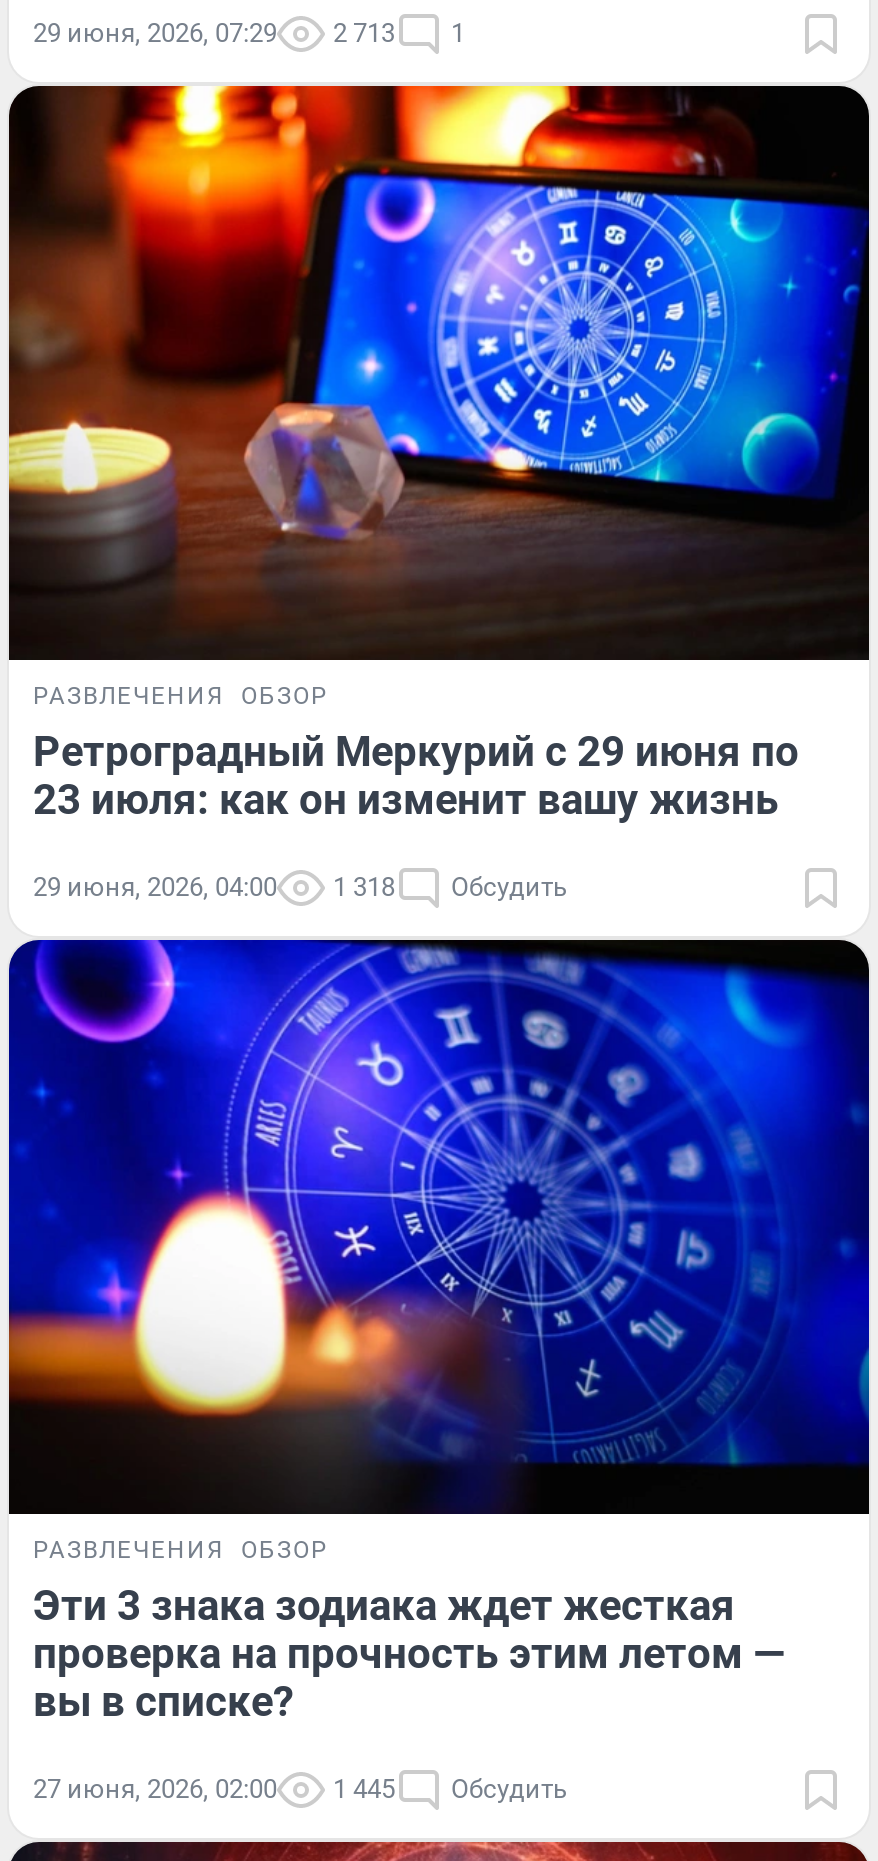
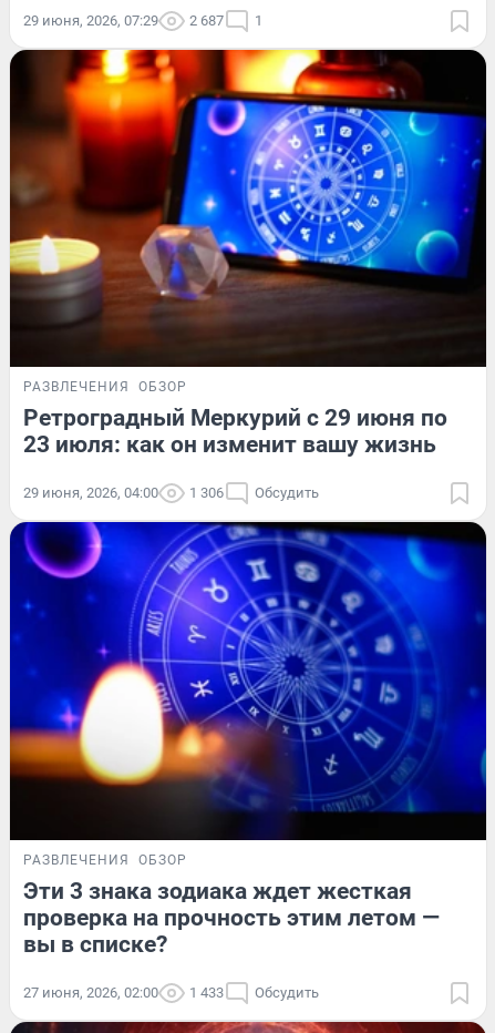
[33,18,465,48] 29 июня, 2026, 07:29 2 713 1 -> [23,12,262,28] 29 июня, 2026, 07:29 2 687 1
[33,871,567,901] 29 июня, 2026, 04:00 1 318 Обсудить -> [23,485,319,501] 29 июня, 2026, 04:00 1 306 Обсудить
[33,1773,567,1803] 27 июня, 2026, 02:00 1 445 Обсудить -> [23,984,319,1001] 27 июня, 2026, 02:00 1 433 Обсудить

